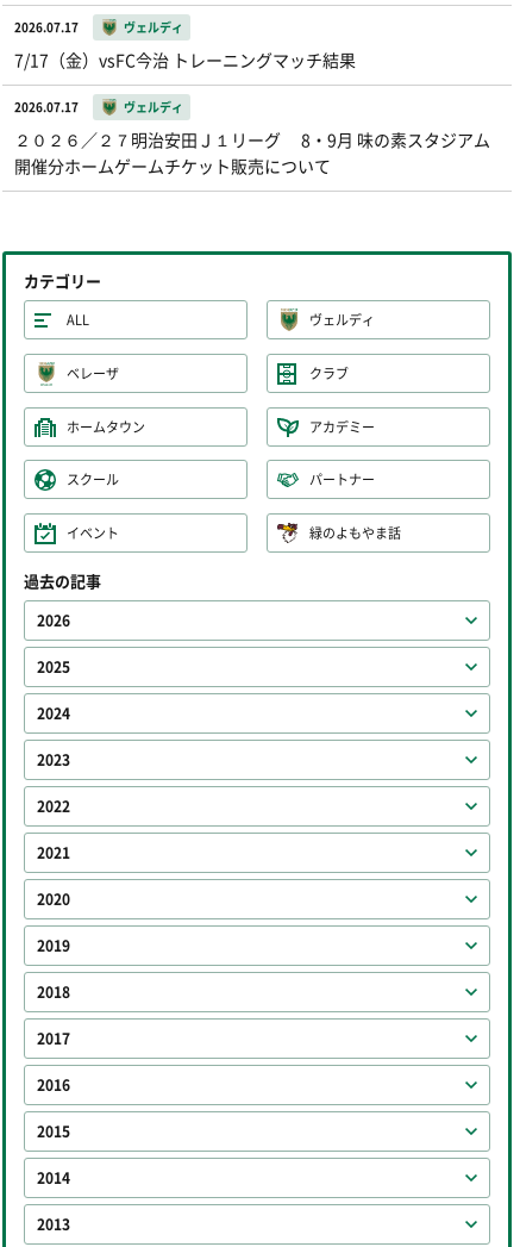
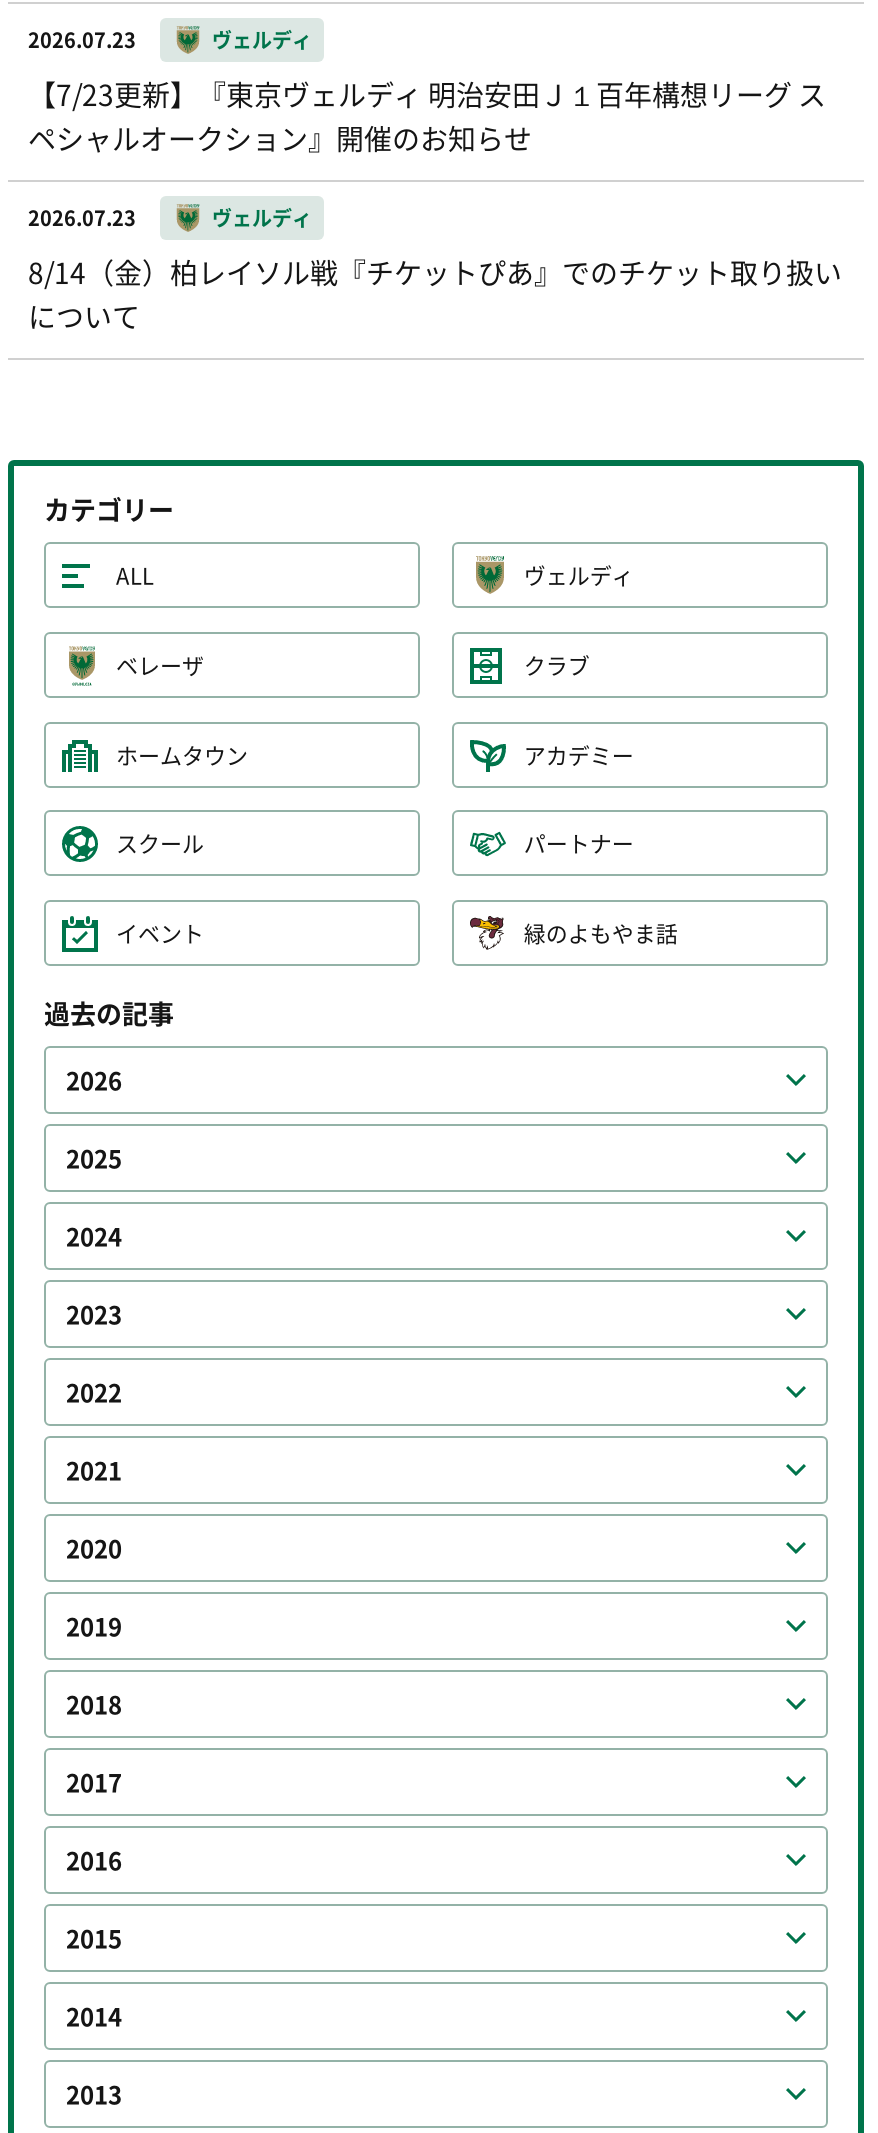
[14,18,79,36] 2026.07.17 -> [28,24,136,54] 2026.07.23
[14,48,356,72] 7/17（金）vsFC今治 トレーニングマッチ結果 -> [28,74,826,158] 【7/23更新】『東京ヴェルディ 明治安田Ｊ１百年構想リーグ ス | ペシャルオークション』開催のお知らせ
[14,98,79,116] 2026.07.17 -> [28,202,136,232] 2026.07.23
[14,128,490,178] ２０２６／２７明治安田Ｊ１リーグ 8・9月 味の素スタジアム | 開催分ホームゲームチケット販売について -> [28,252,842,336] 8/14（金）柏レイソル戦『チケットぴあ』でのチケット取り扱い | について

